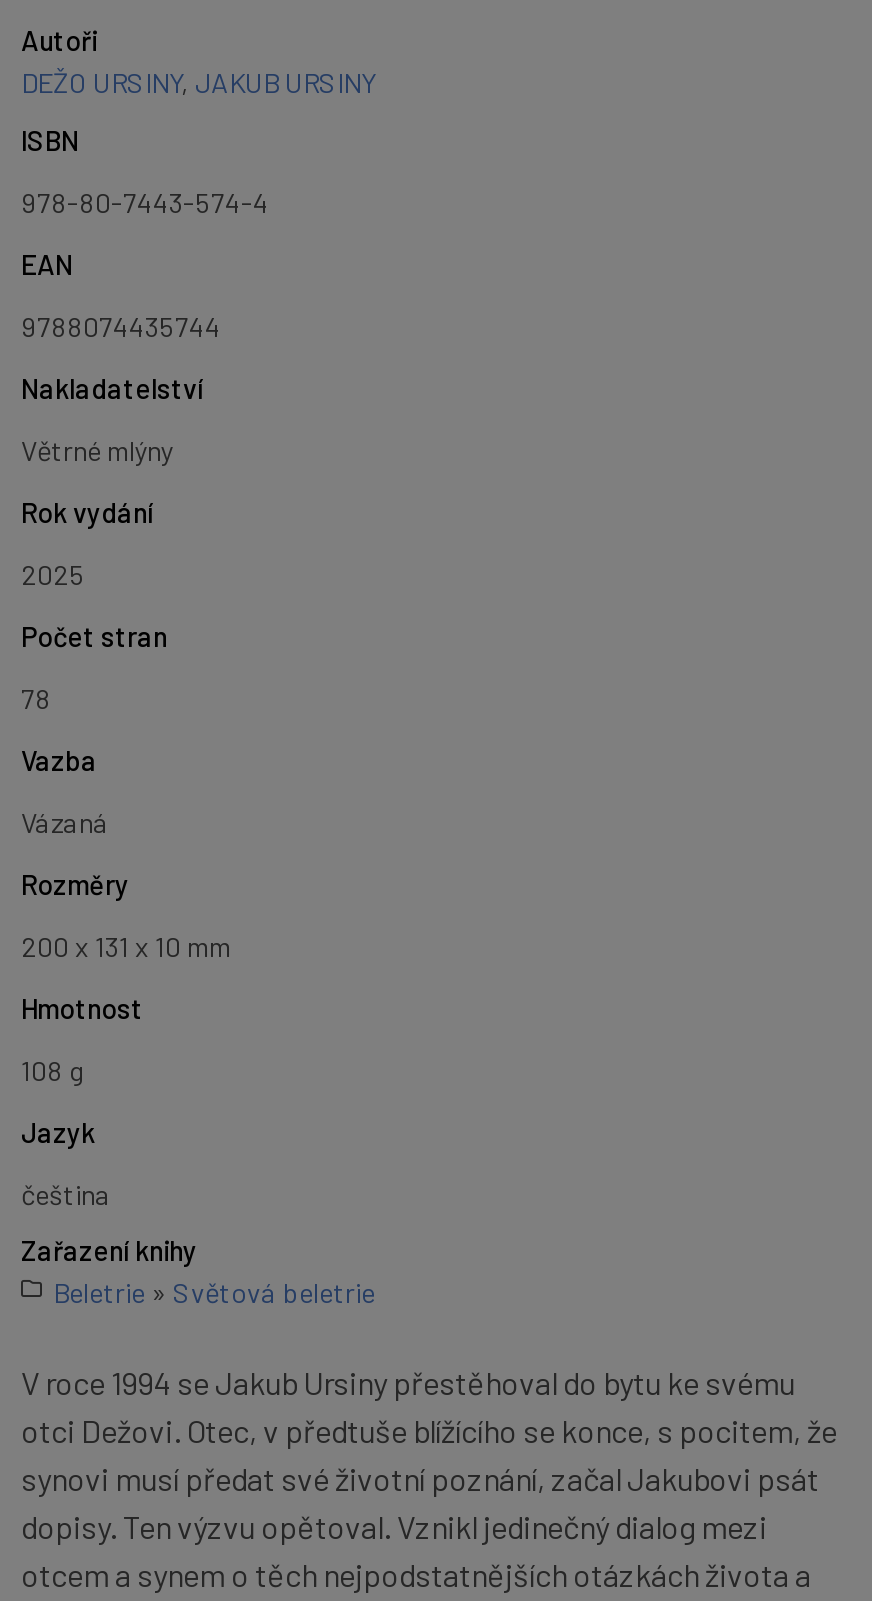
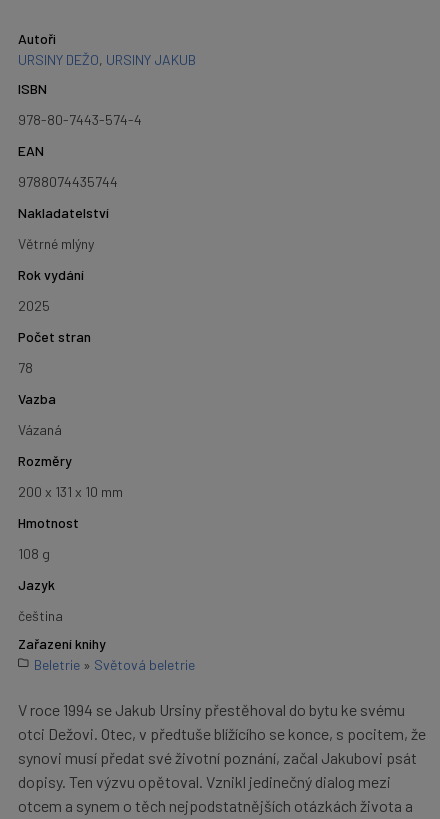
[21,66,375,100] DEŽO URSINY, JAKUB URSINY -> [18,51,196,68] URSINY DEŽO, URSINY JAKUB

